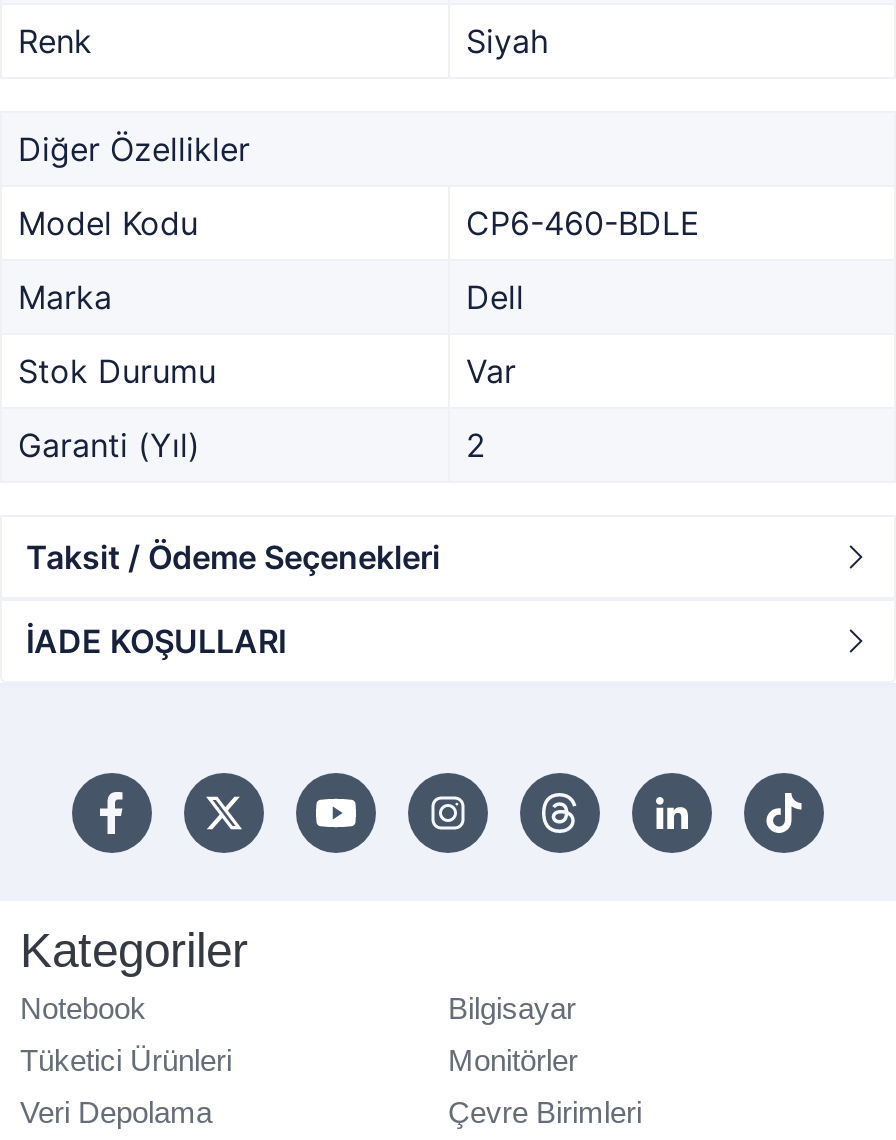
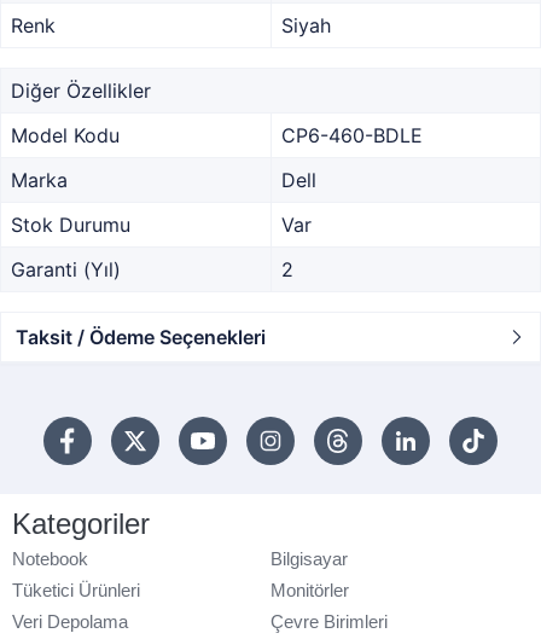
[26,622,286,662] İADE KOŞULLARI -> none

